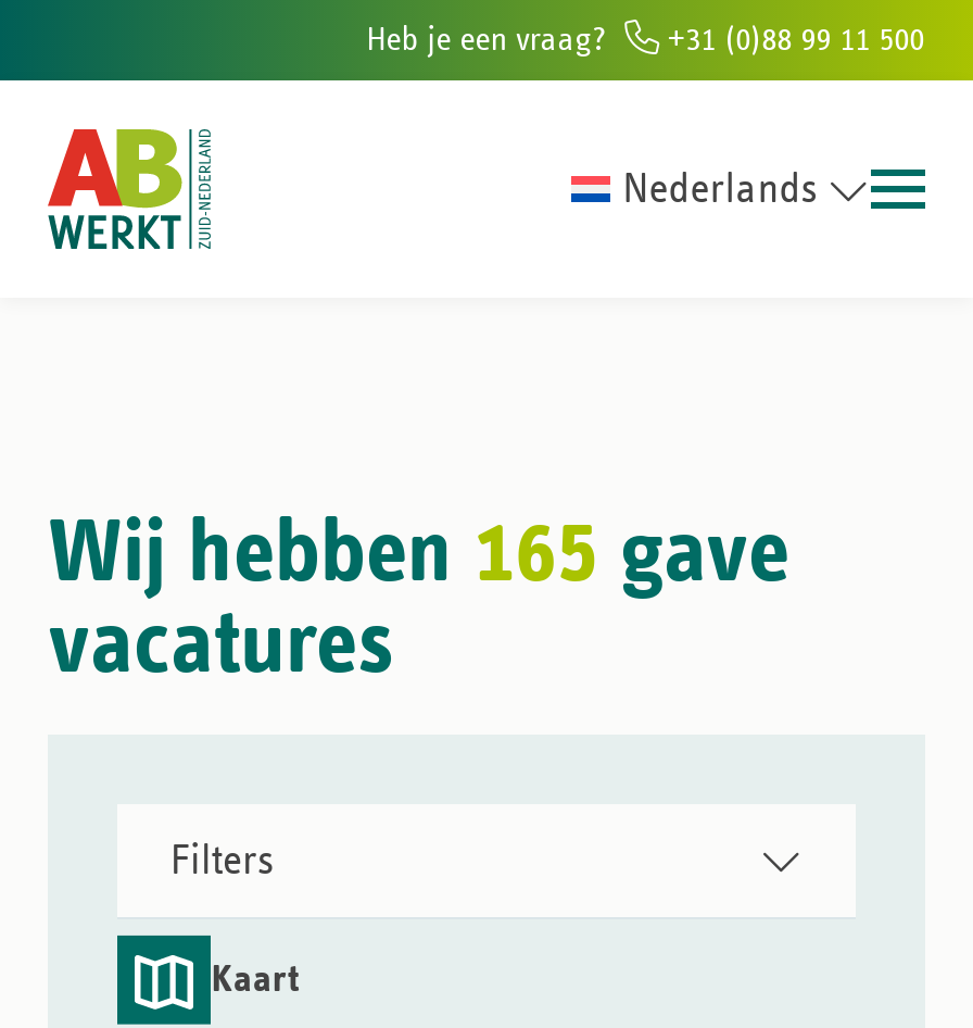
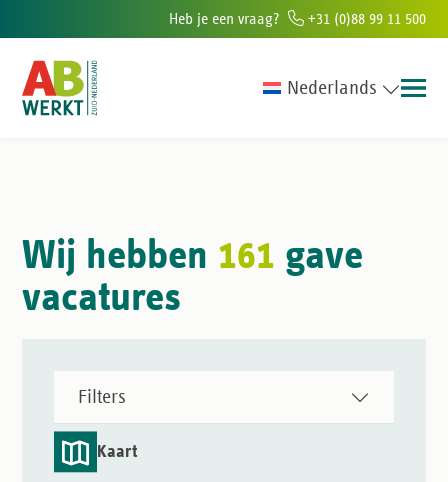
[49,509,789,600] Wij hebben 165 gave -> [22,235,363,277] Wij hebben 161 gave

